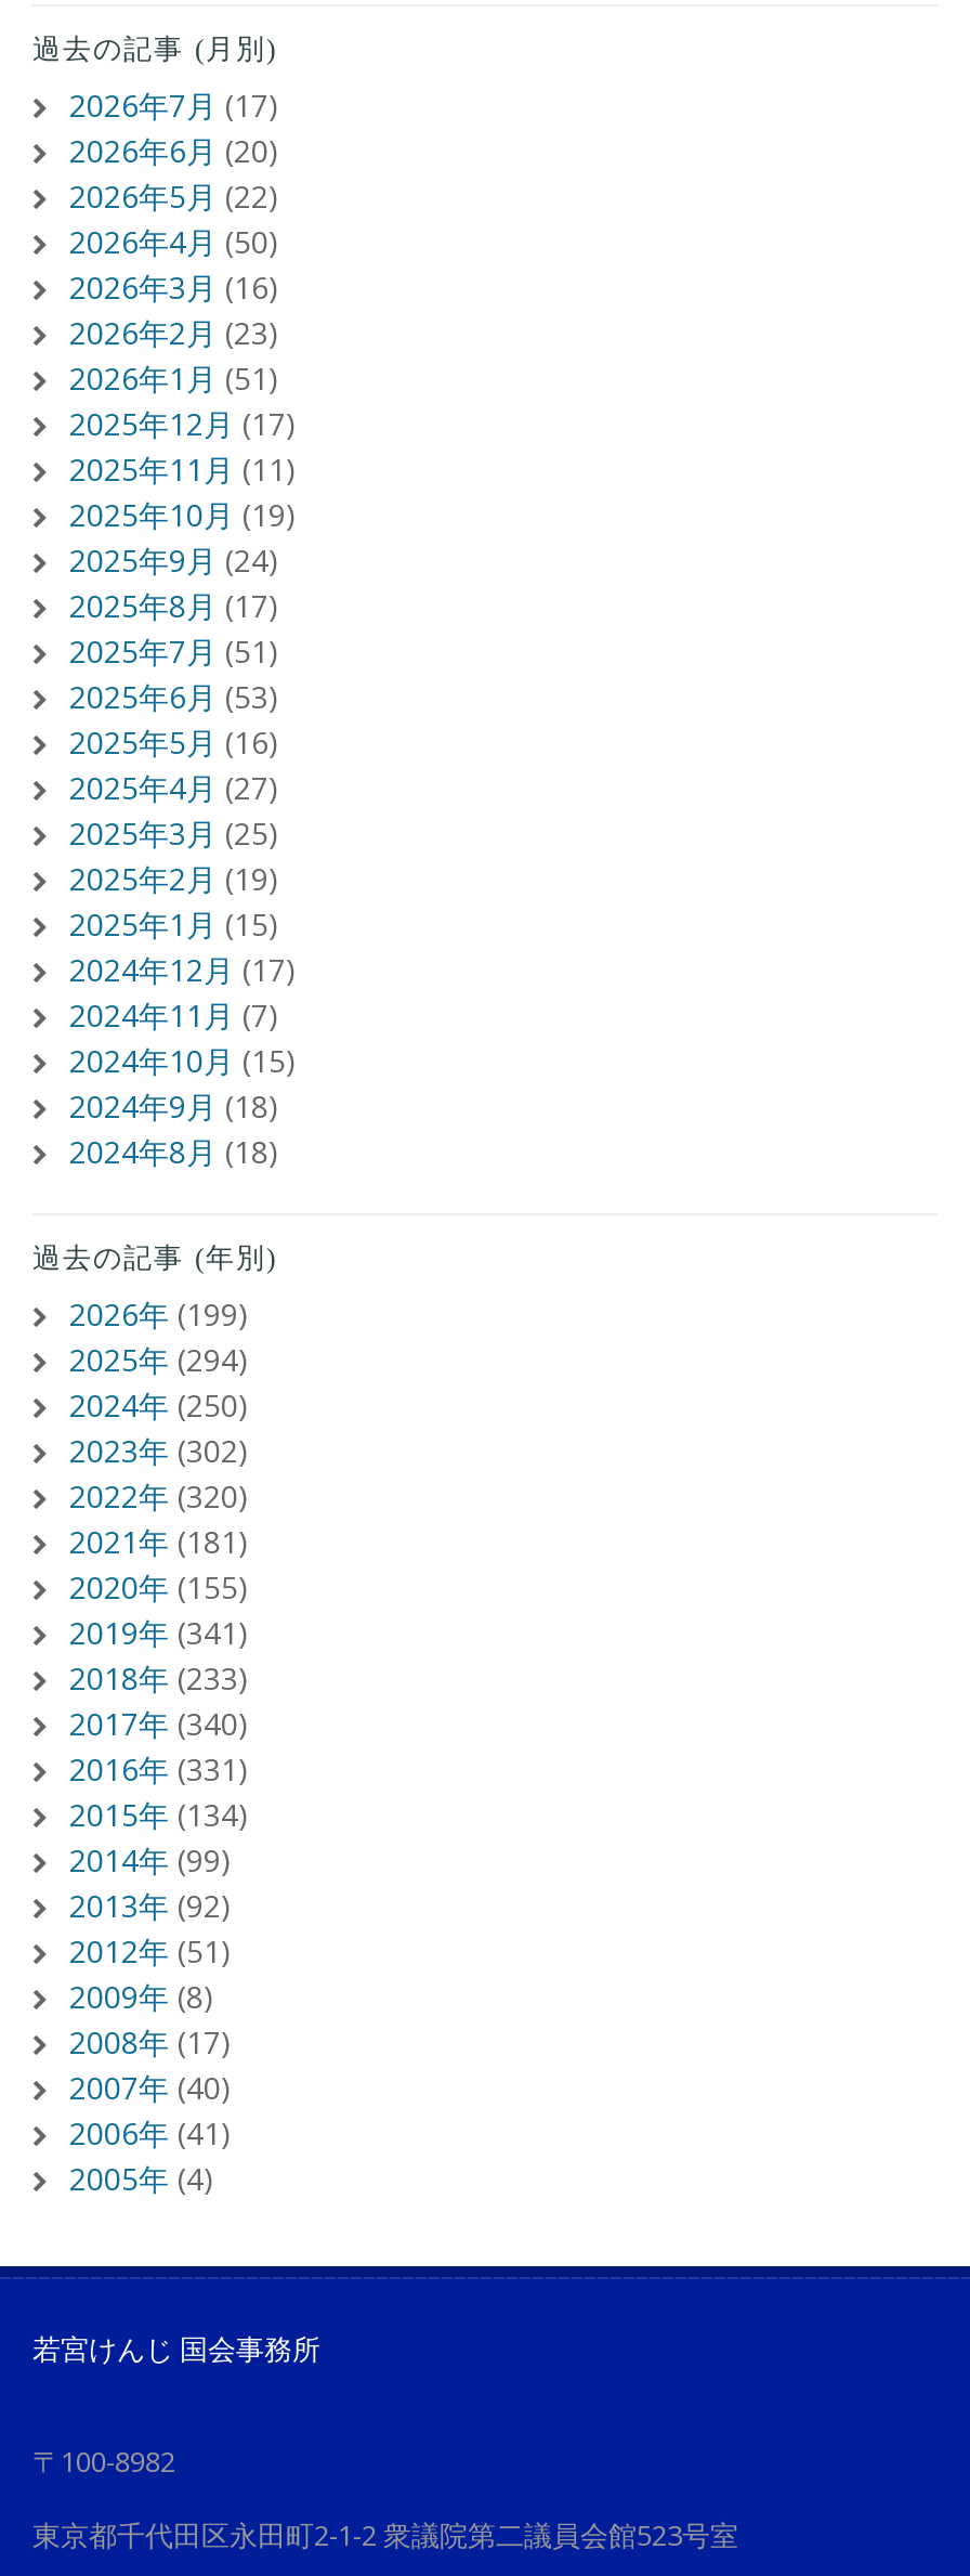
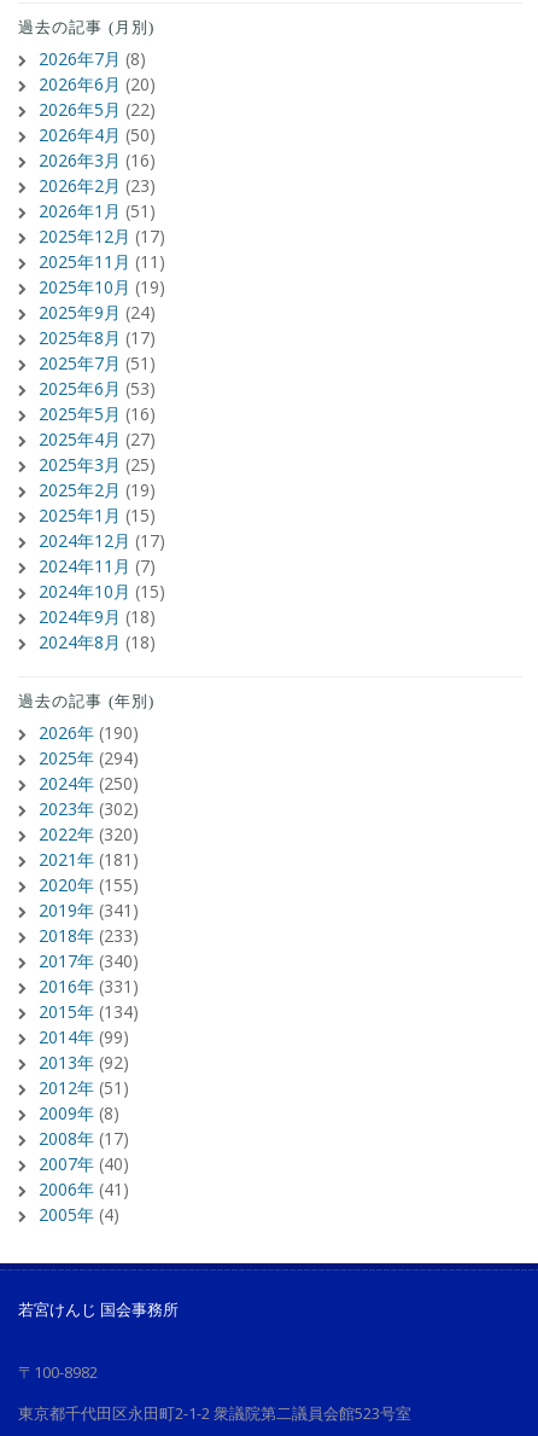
[69,85,279,126] 2026年7月(17) -> [39,47,146,70] 2026年7月(8)
[69,1294,249,1335] 2026年(199) -> [39,721,139,744] 2026年(190)

